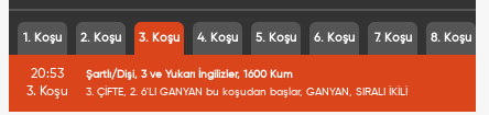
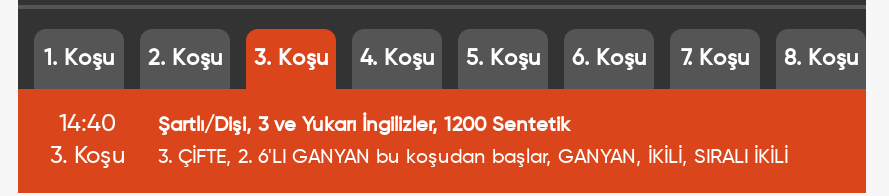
[31,68,64,81] 20:53 -> [59,113,117,137] 14:40
[86,69,292,80] Şartlı/Dişi, 3 ve Yukarı İngilizler, 1600 Kum -> [158,115,570,135] Şartlı/Dişi, 3 ve Yukarı İngilizler, 1200 Sentetik
[86,87,407,97] 3. ÇİFTE, 2. 6'LI GANYAN bu koşudan başlar, GANYAN, SIRALI İKİLİ -> [158,147,788,167] 3. ÇİFTE, 2. 6'LI GANYAN bu koşudan başlar, GANYAN, İKİLİ, SIRALI İKİLİ

